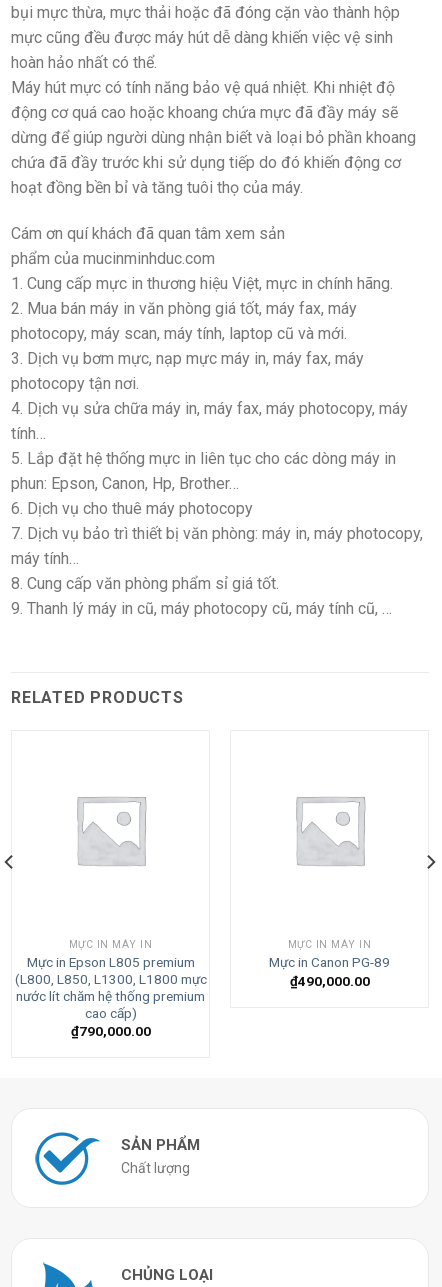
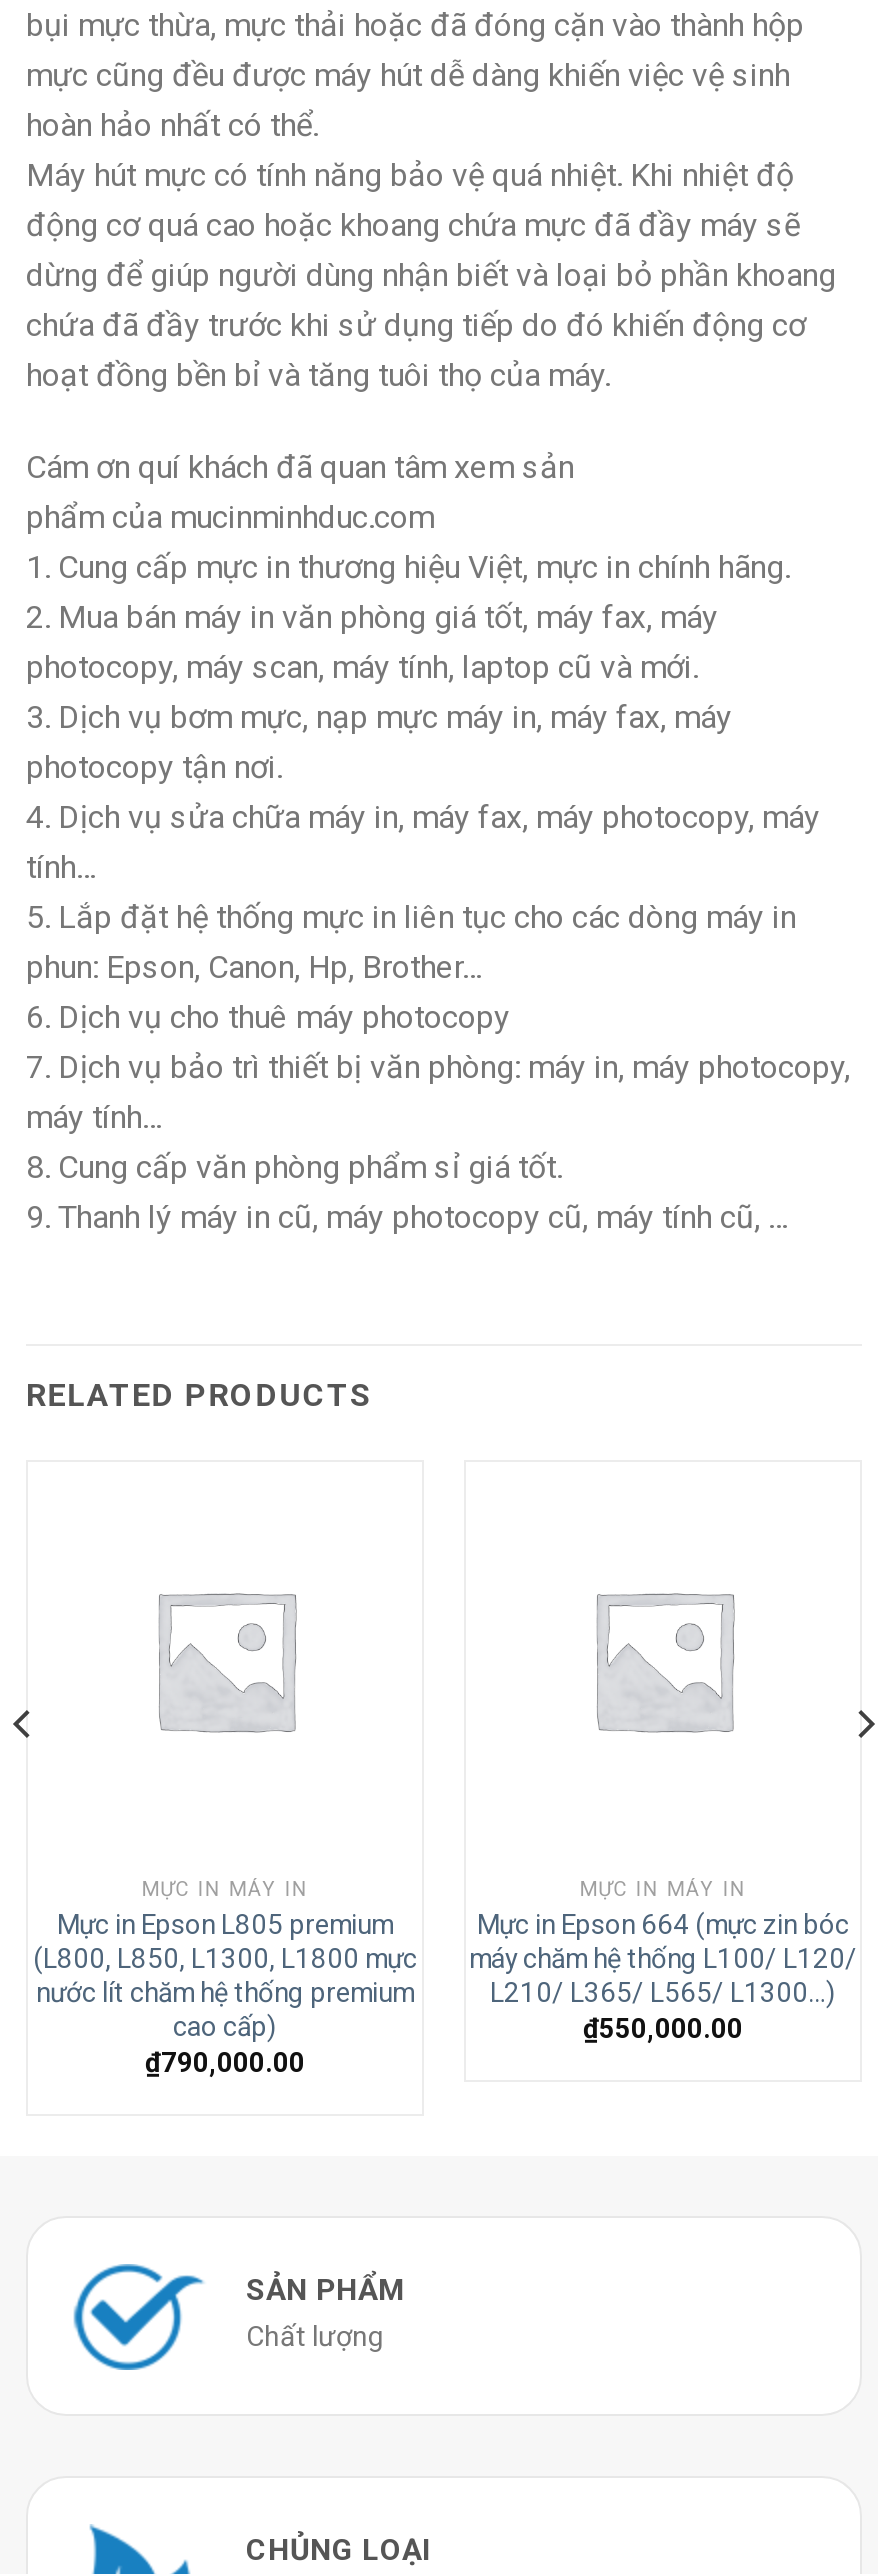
[269,954,390,988] Mực in Canon PG-89 | ₫490,000.00 -> [469,1907,857,2044] Mực in Epson 664 (mực zin bóc | máy chăm hệ thống L100/ L120/ | L210/ L365/ L565/ L1300…) | ₫550,000.00

